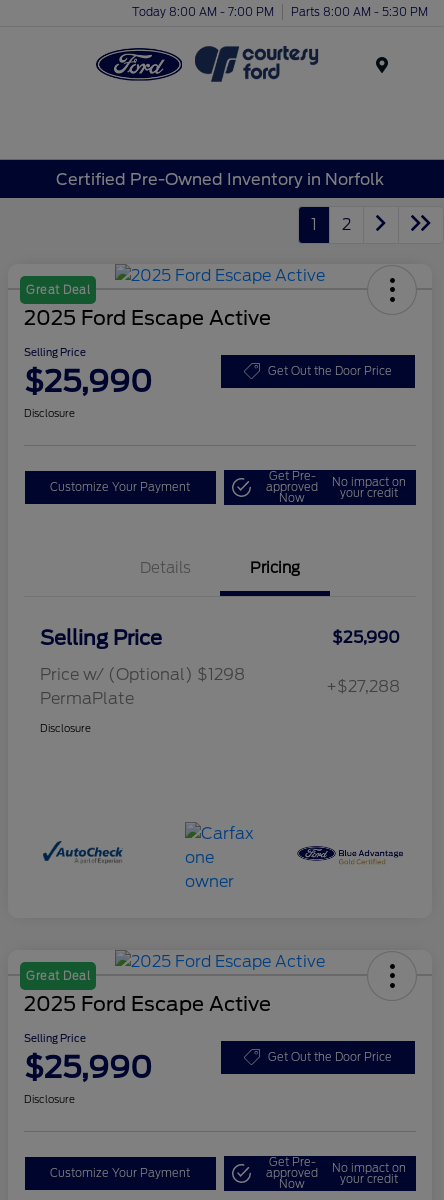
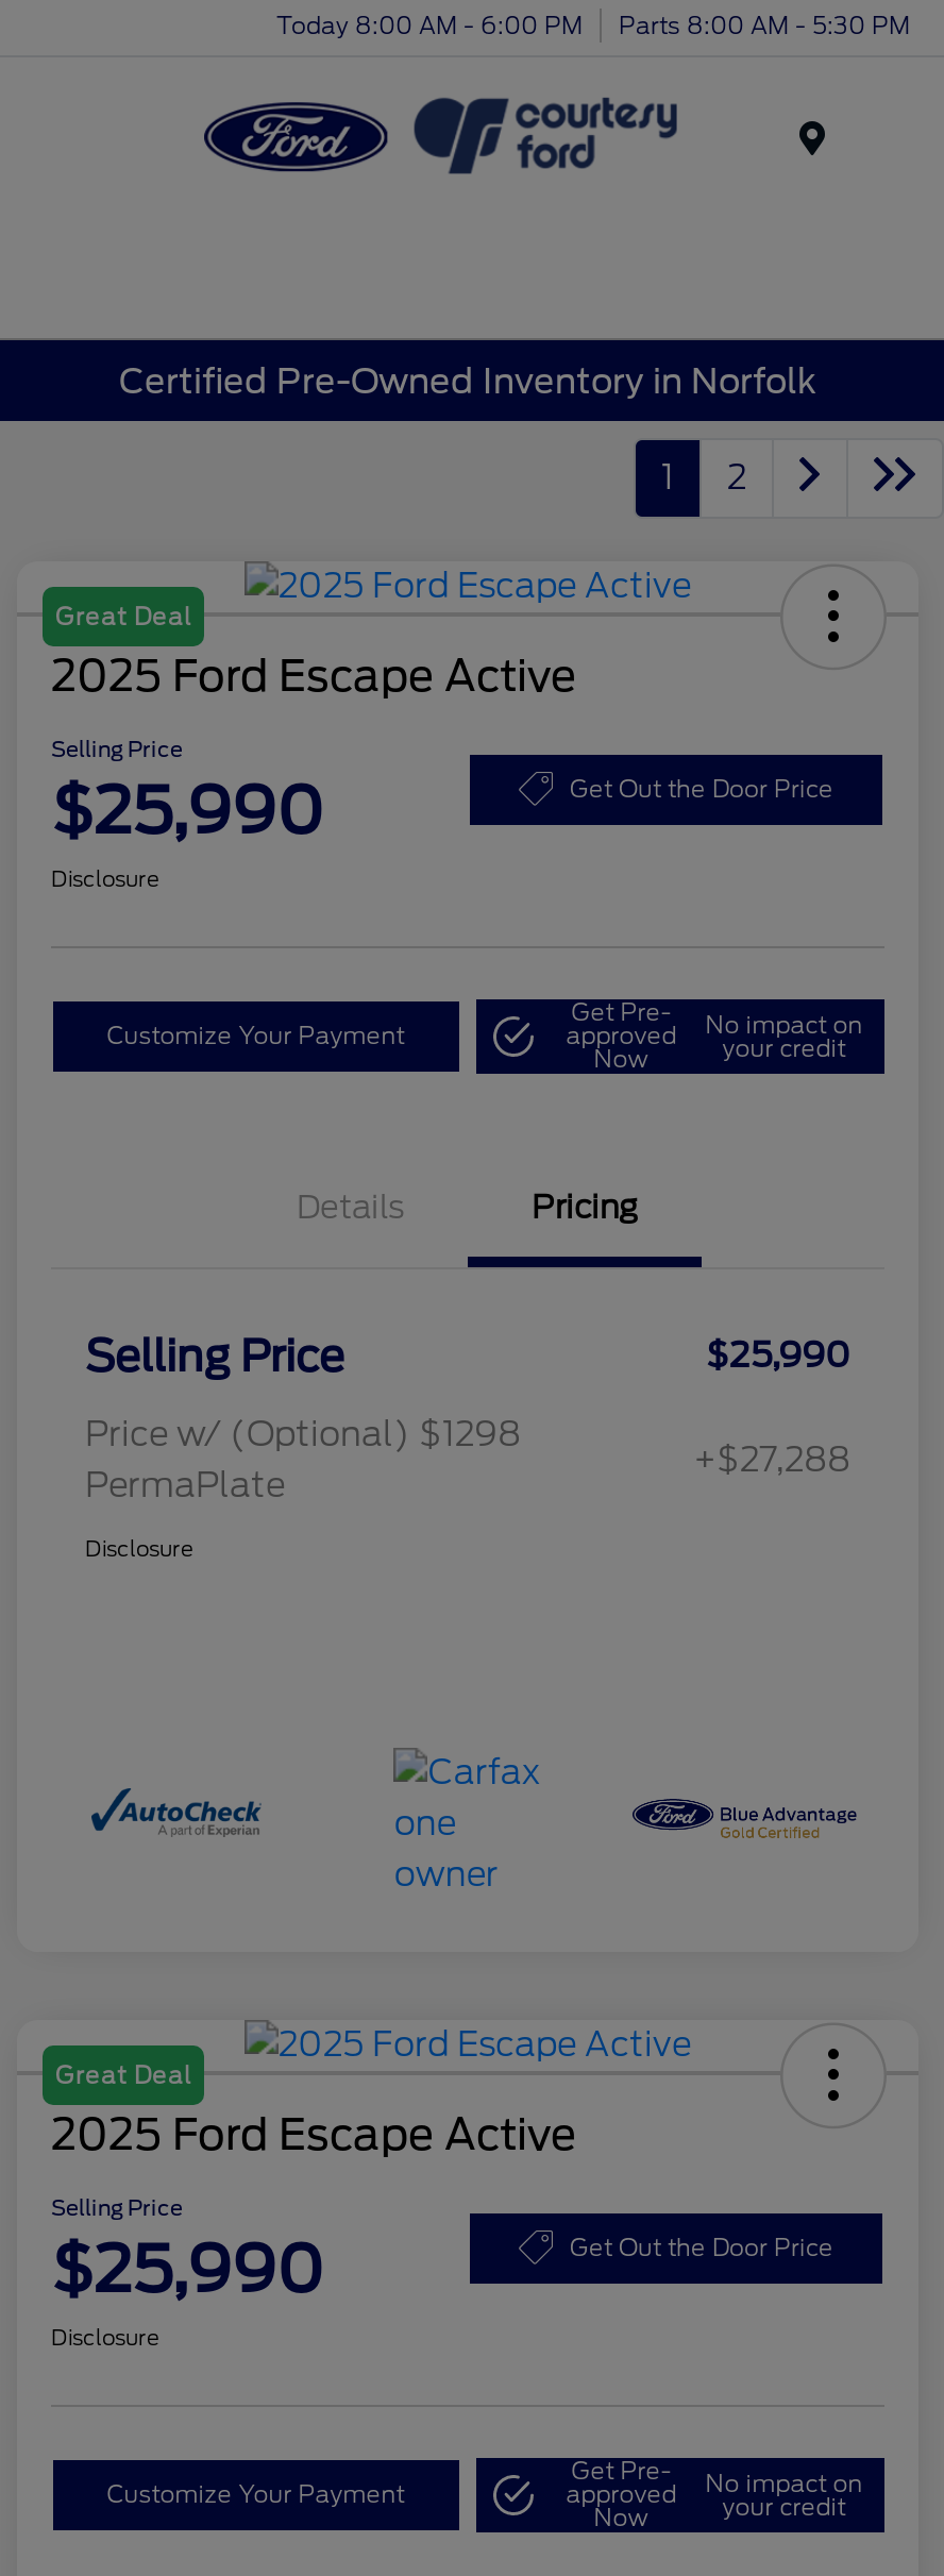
[132,4,428,18] Today 8:00 AM - 7:00 PM Parts 8:00 AM - 5:30 PM -> [276,10,910,39] Today 8:00 AM - 6:00 PM Parts 8:00 AM - 5:30 PM

